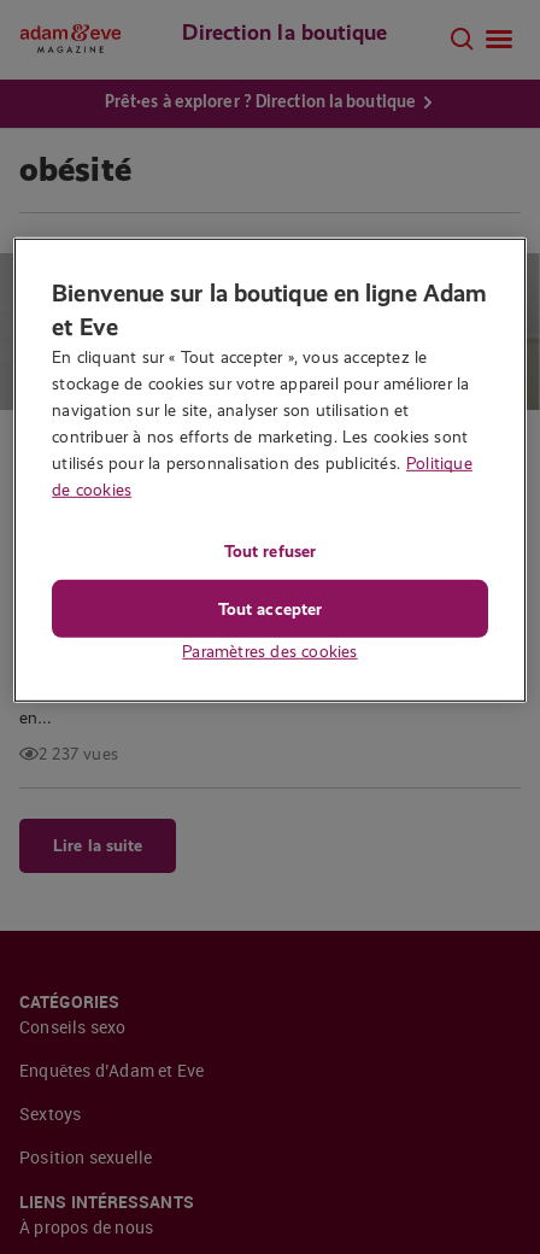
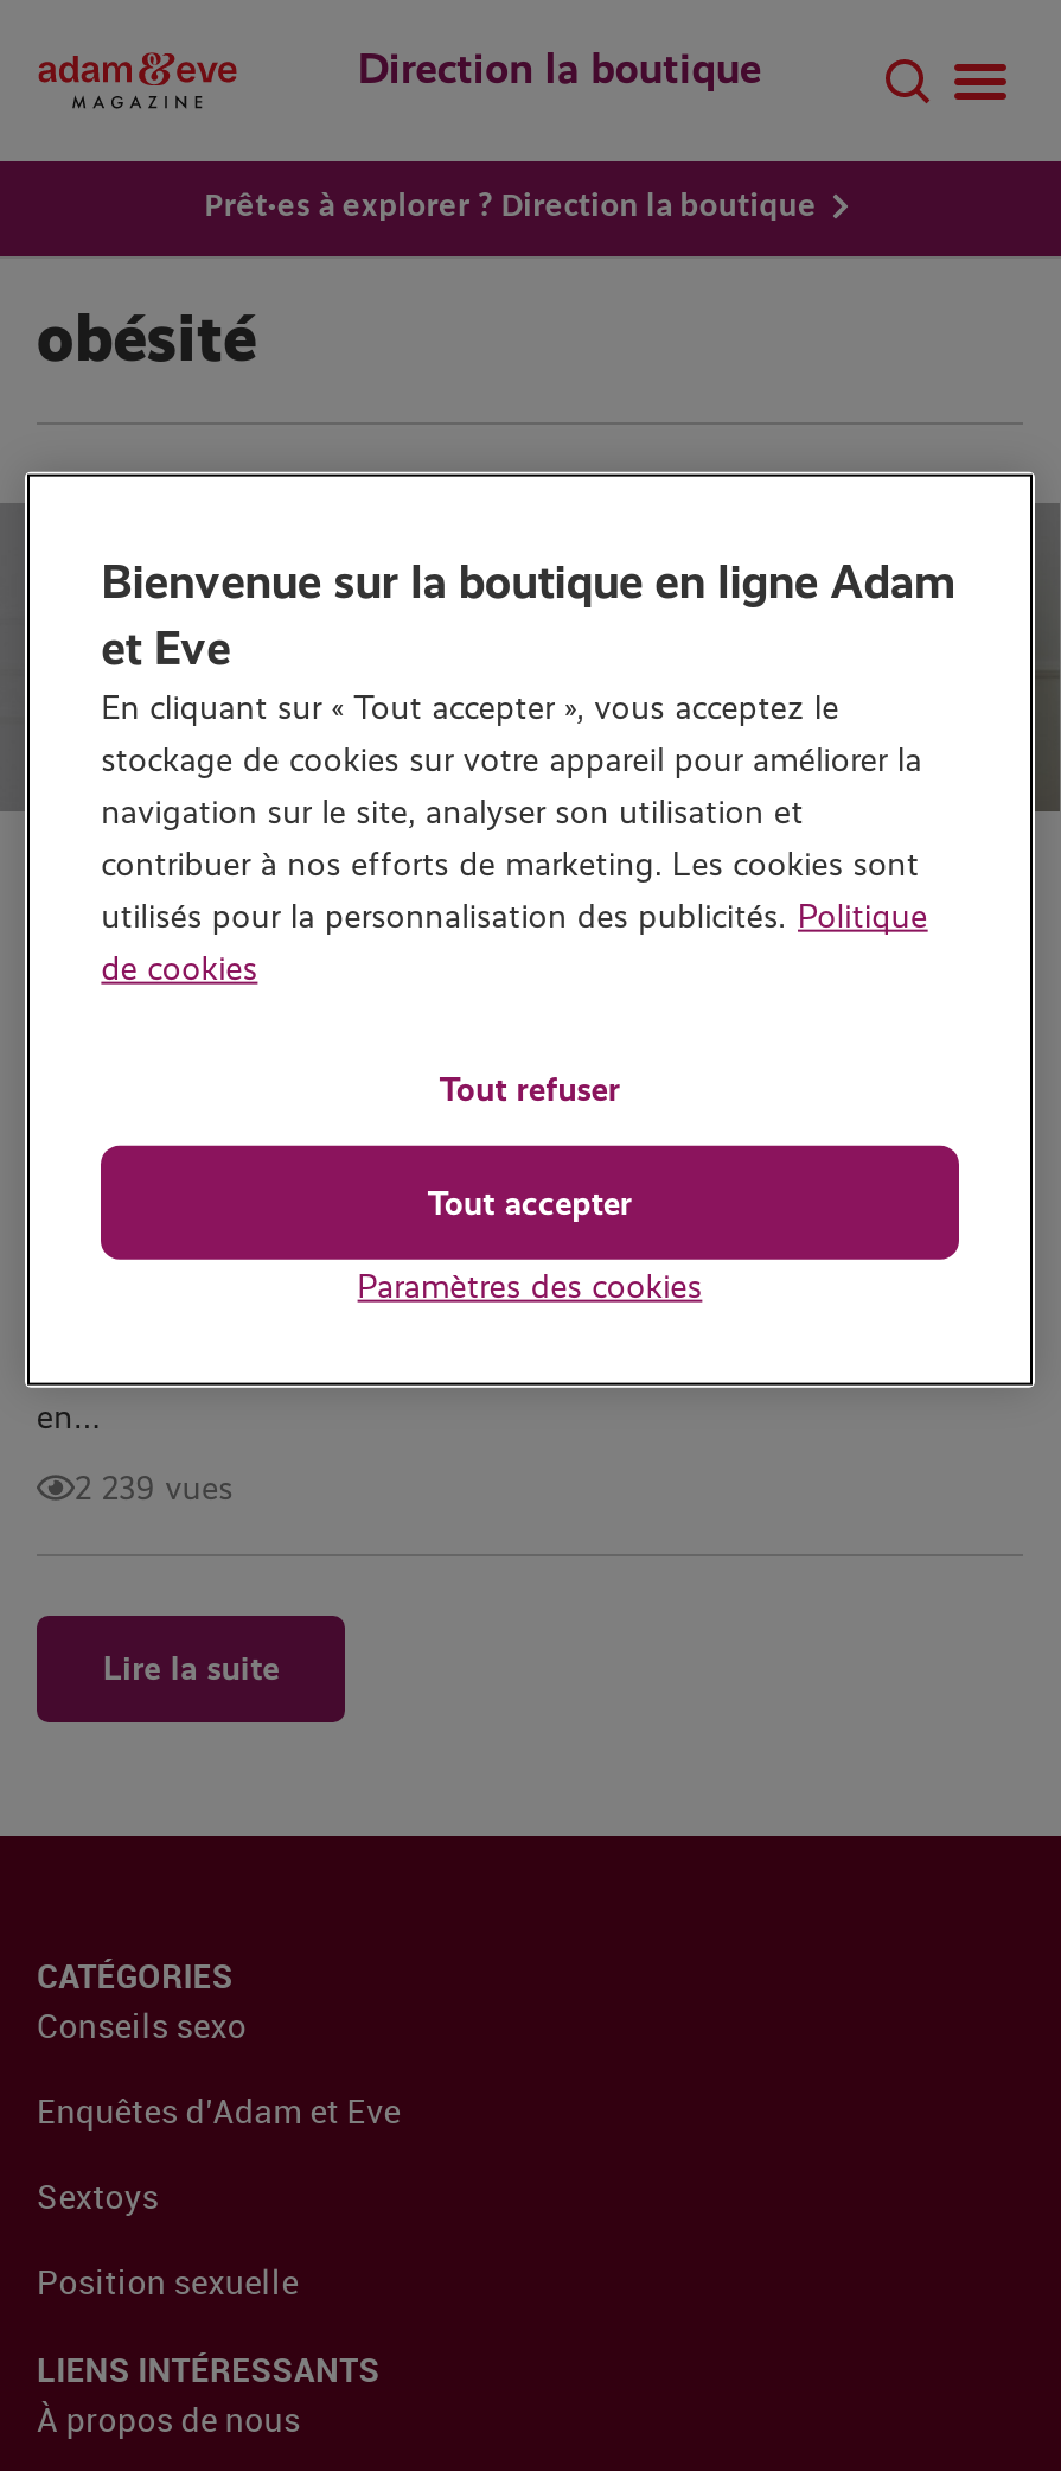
[39,744,118,763] 2 237 vues -> [75,1469,234,1507] 2 239 vues

